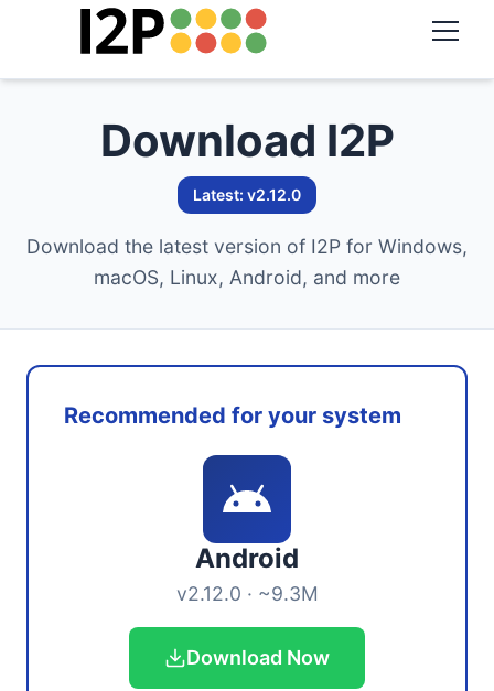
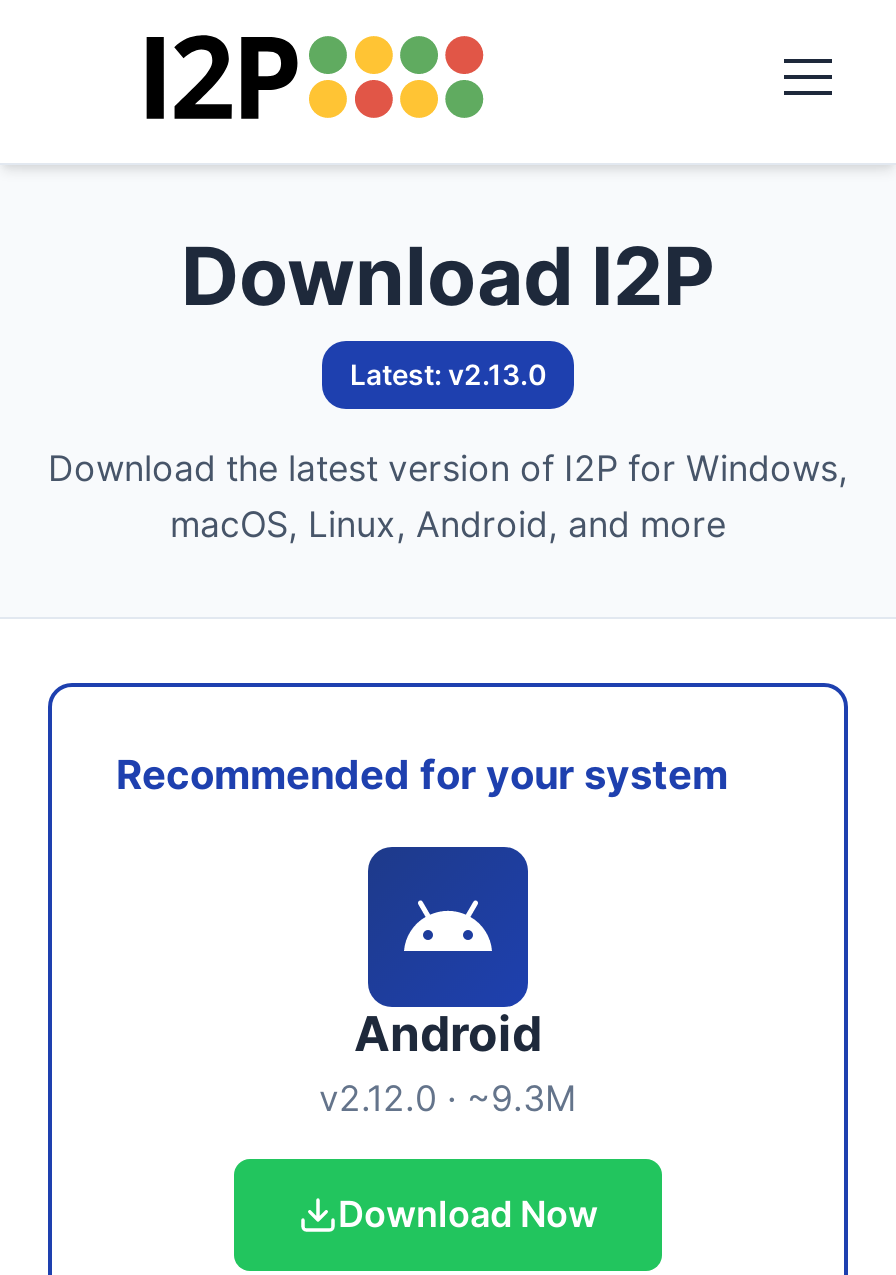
[193,185,301,204] Latest: v2.12.0 -> [350,357,546,391] Latest: v2.13.0

